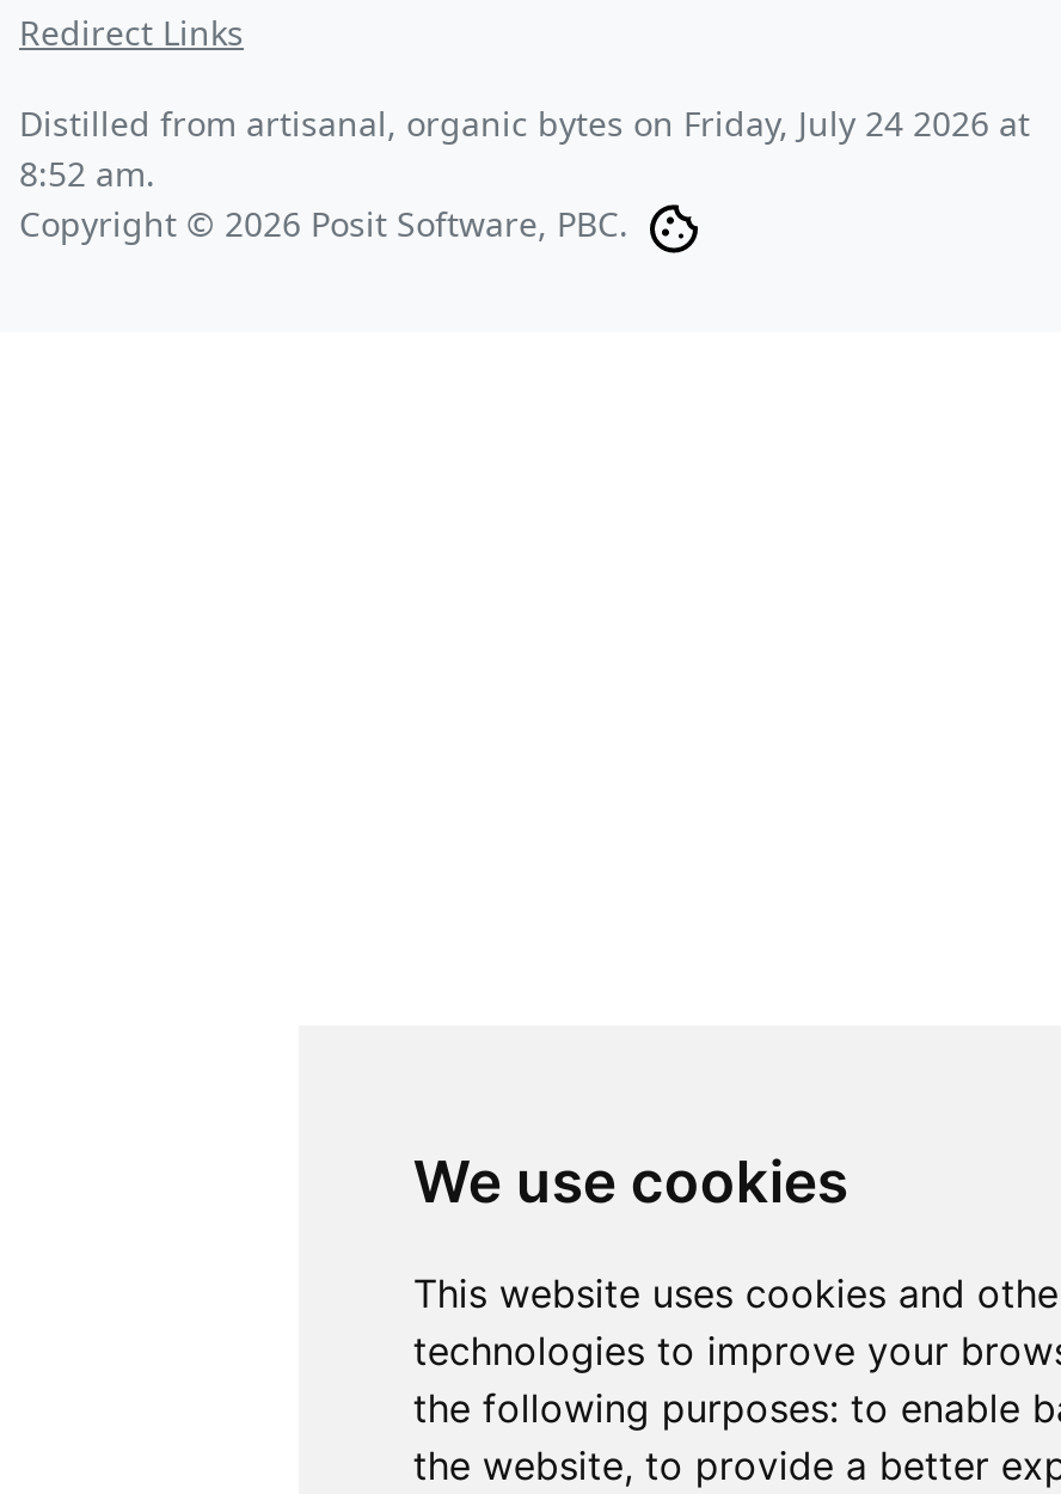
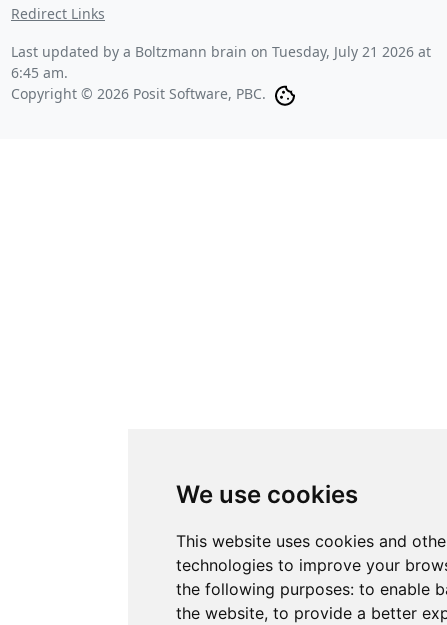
[19,100,1030,196] Distilled from artisanal, organic bytes on Friday, July 24 2026 at | 8:52 am. -> [11,42,431,82] Last updated by a Boltzmann brain on Tuesday, July 21 2026 at | 6:45 am.

